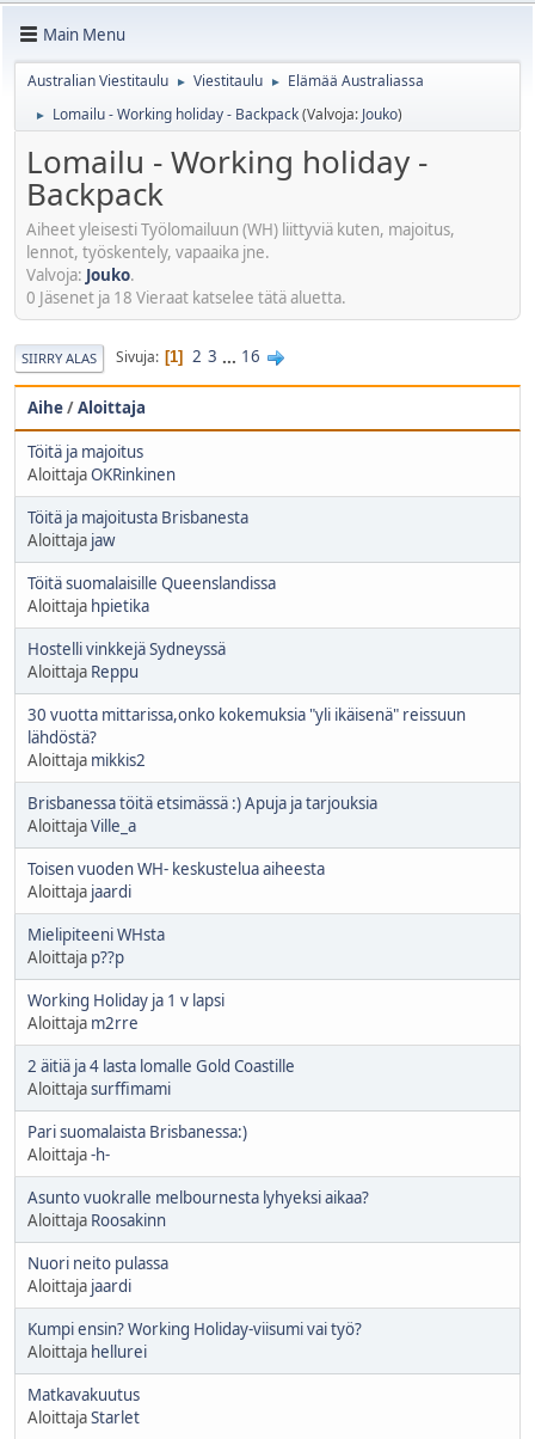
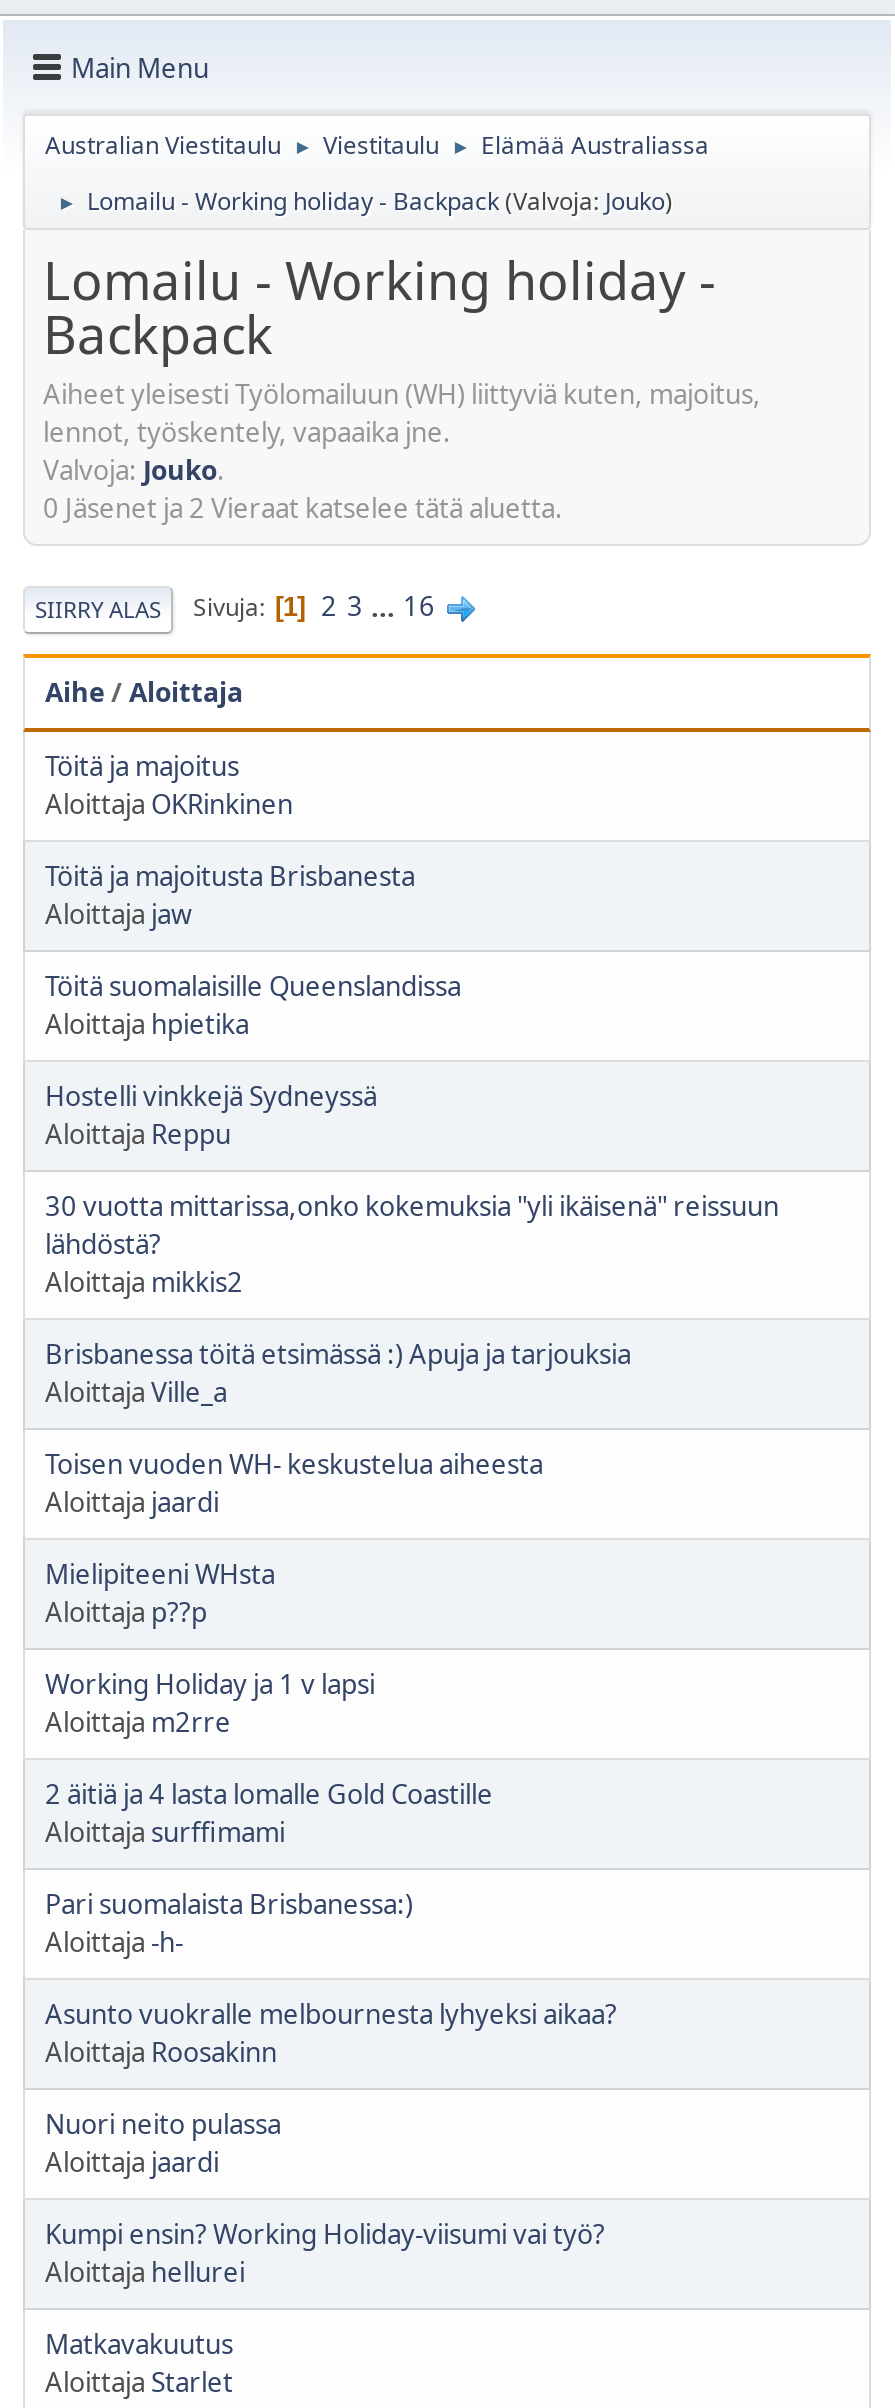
[26,286,346,308] 0 Jäsenet ja 18 Vieraat katselee tätä aluetta. -> [43,489,563,525] 0 Jäsenet ja 2 Vieraat katselee tätä aluetta.

